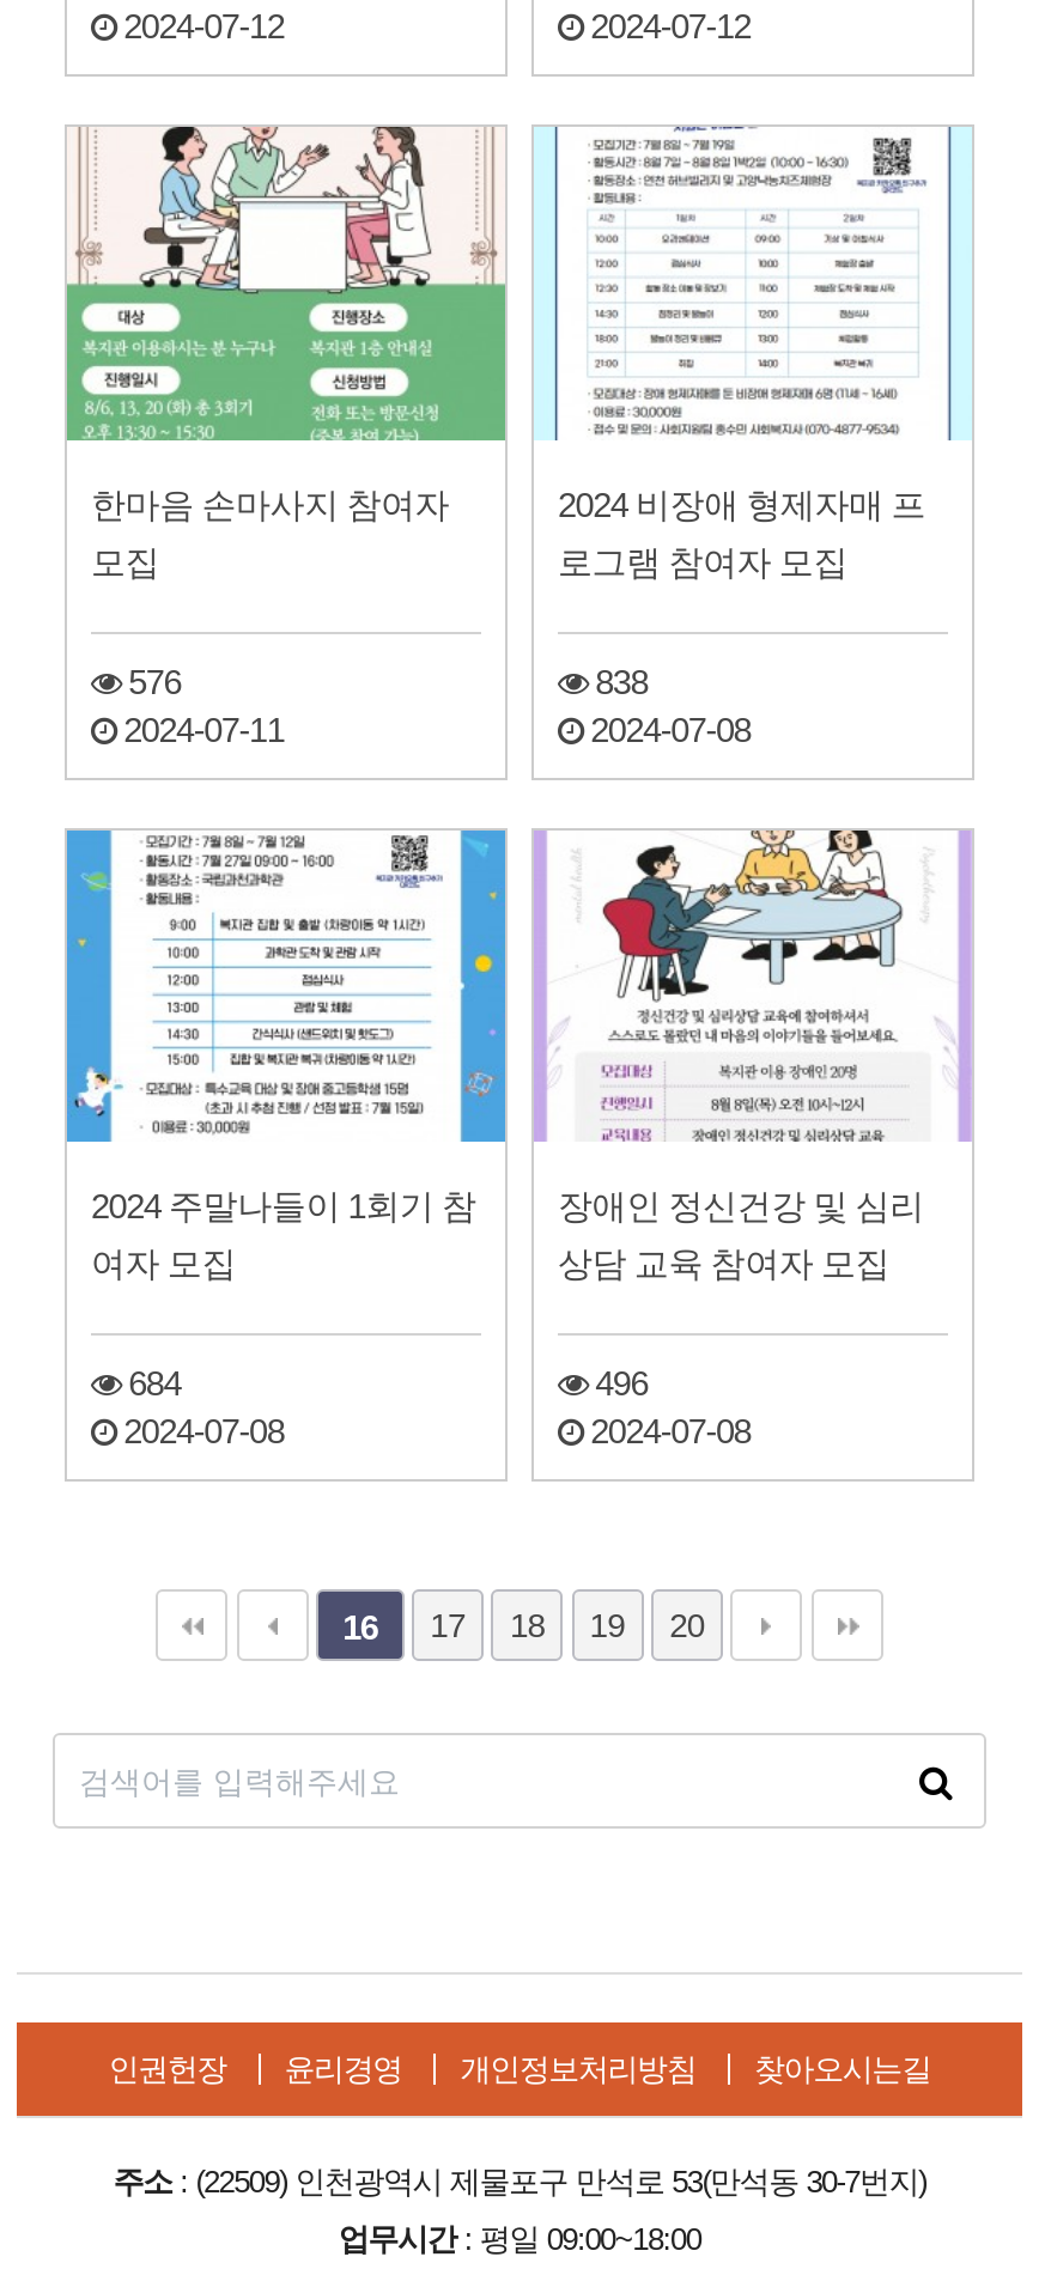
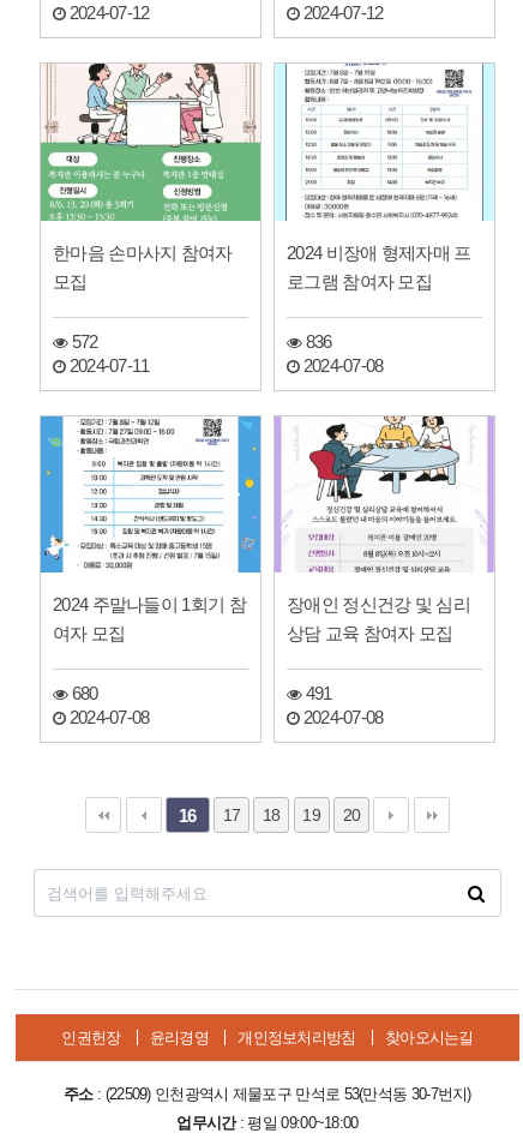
[120,662,181,700] 576 -> [68,332,98,351] 572
[587,662,648,700] 838 -> [301,332,332,351] 836
[120,1365,181,1403] 684 -> [68,684,98,704] 680
[587,1365,648,1403] 496 -> [301,684,332,704] 491

